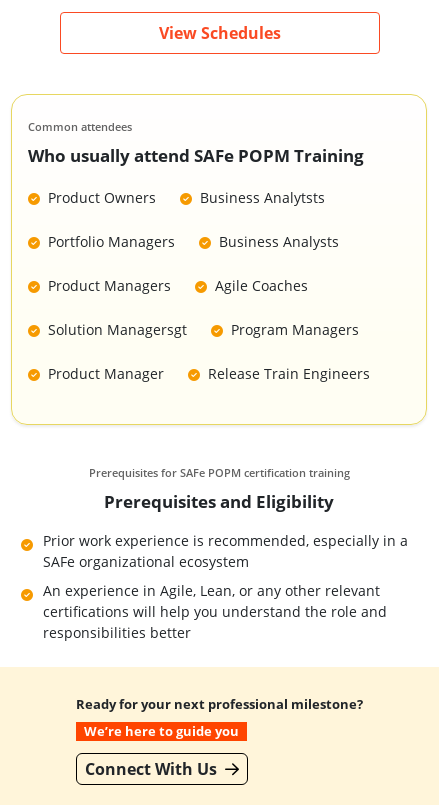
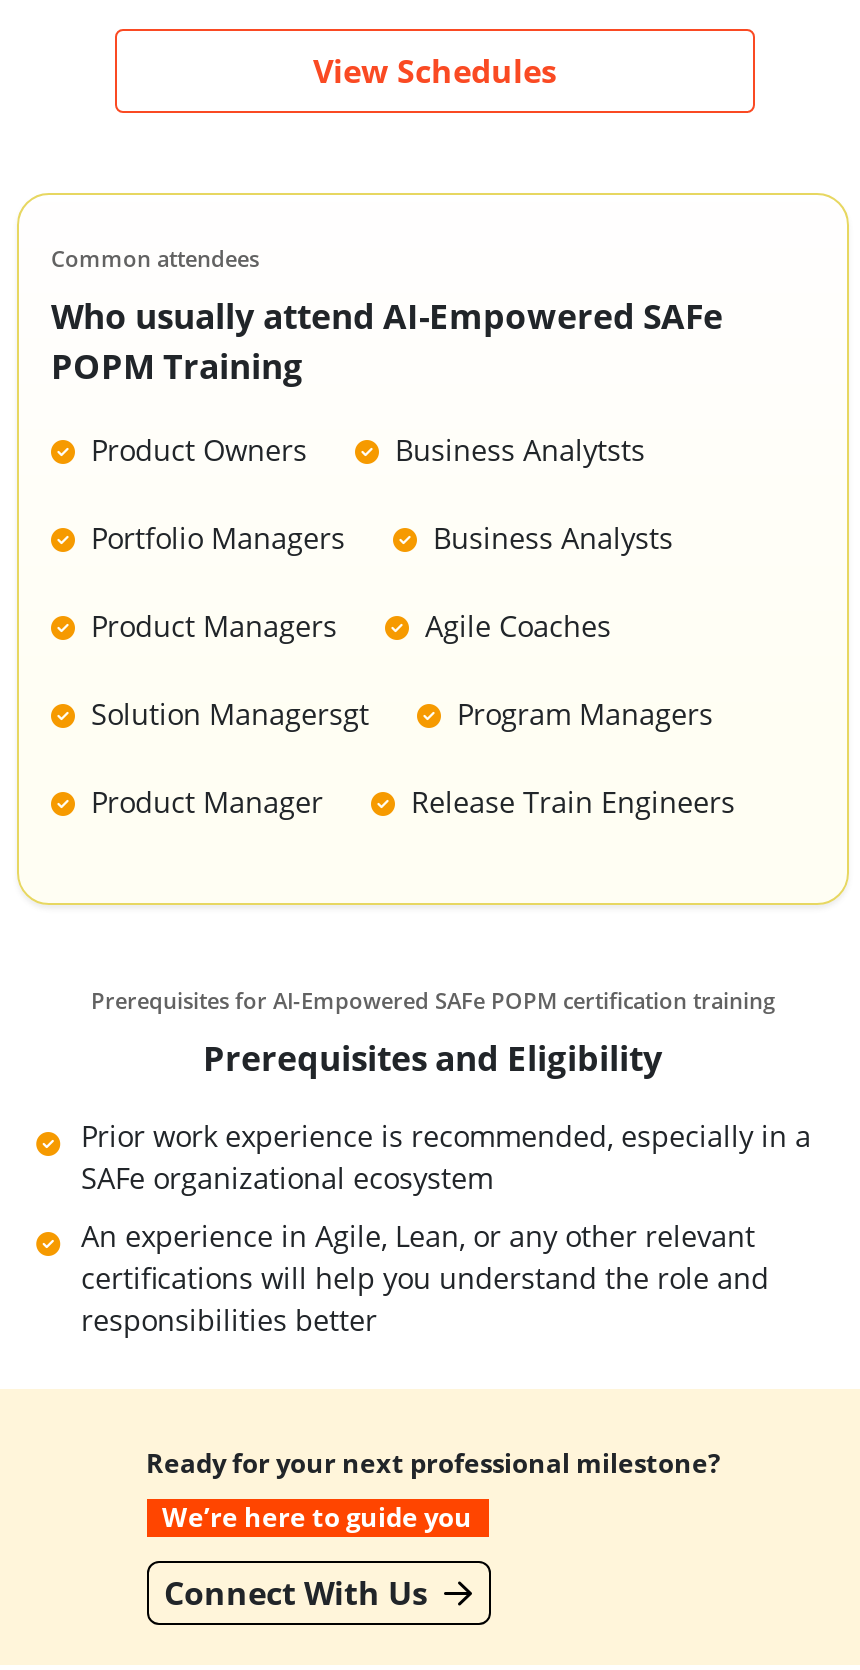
[28,144,364,167] Who usually attend SAFe POPM Training -> [51,292,723,388] Who usually attend AI-Empowered SAFe | POPM Training
[88,465,349,480] Prerequisites for SAFe POPM certification training -> [91,984,775,1014] Prerequisites for AI-Empowered SAFe POPM certification training

